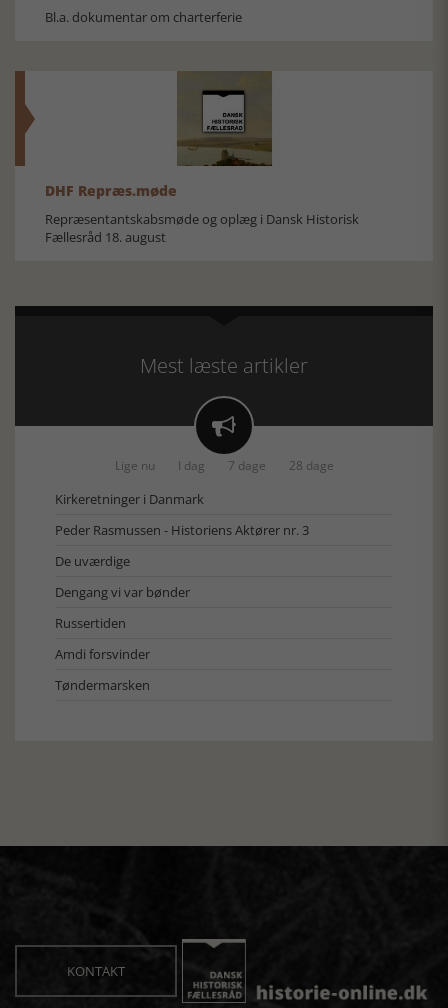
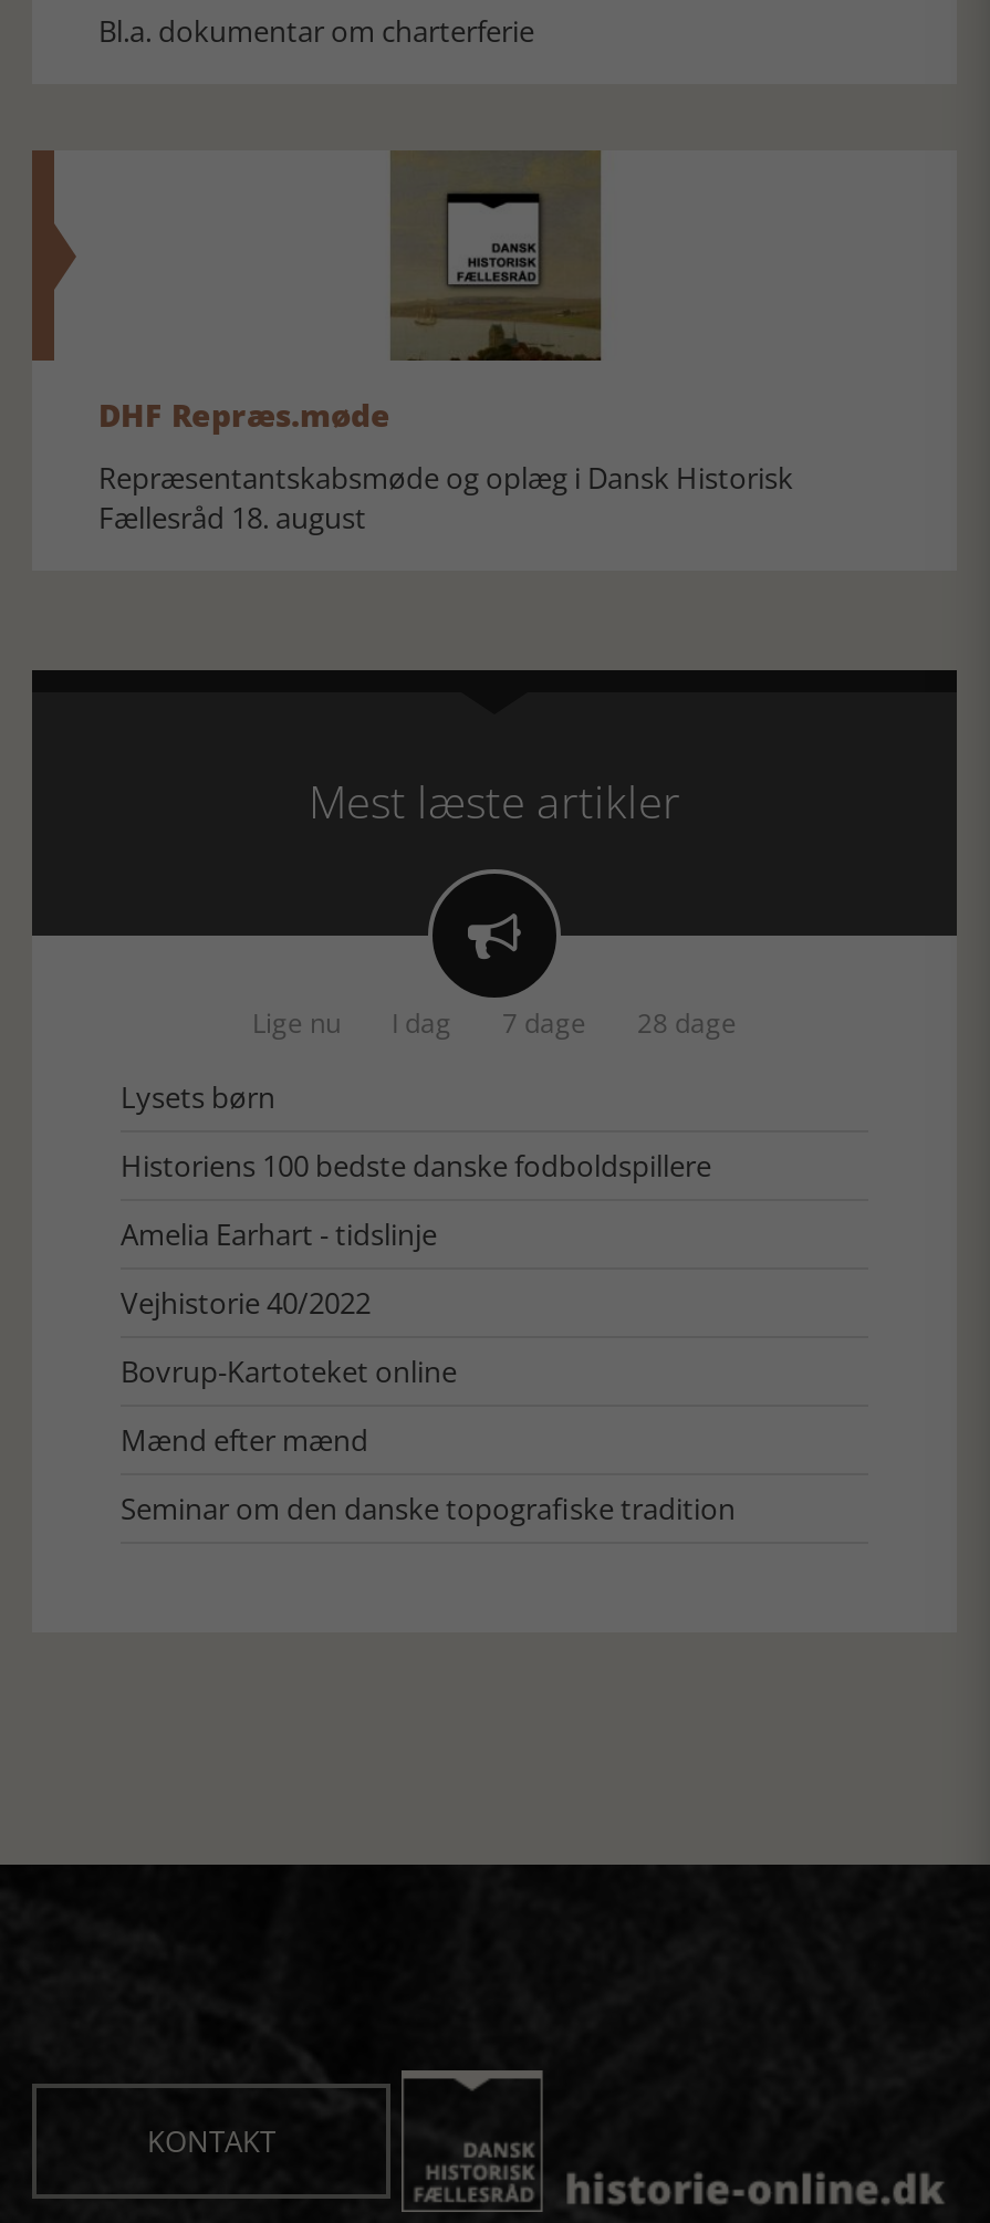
[55,490,204,508] Kirkeretninger i Danmark -> [121,1078,275,1117] Lysets børn
[55,521,309,539] Peder Rasmussen - Historiens Aktører nr. 3 -> [121,1146,711,1186] Historiens 100 bedste danske fodboldspillere
[55,552,130,570] De uværdige -> [121,1215,437,1255] Amelia Earhart - tidslinje
[55,583,190,601] Dengang vi var bønder -> [121,1283,371,1323] Vejhistorie 40/2022
[55,614,126,632] Russertiden -> [121,1352,457,1392] Bovrup-Kartoteket online
[55,645,150,663] Amdi forsvinder -> [121,1421,368,1460] Mænd efter mænd
[55,676,150,694] Tøndermarsken -> [121,1489,736,1529] Seminar om den danske topografiske tradition

